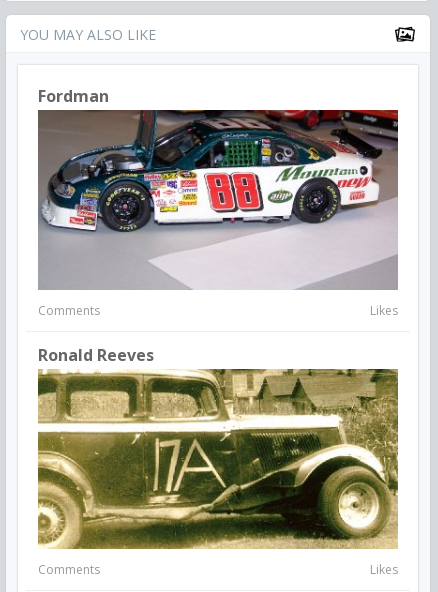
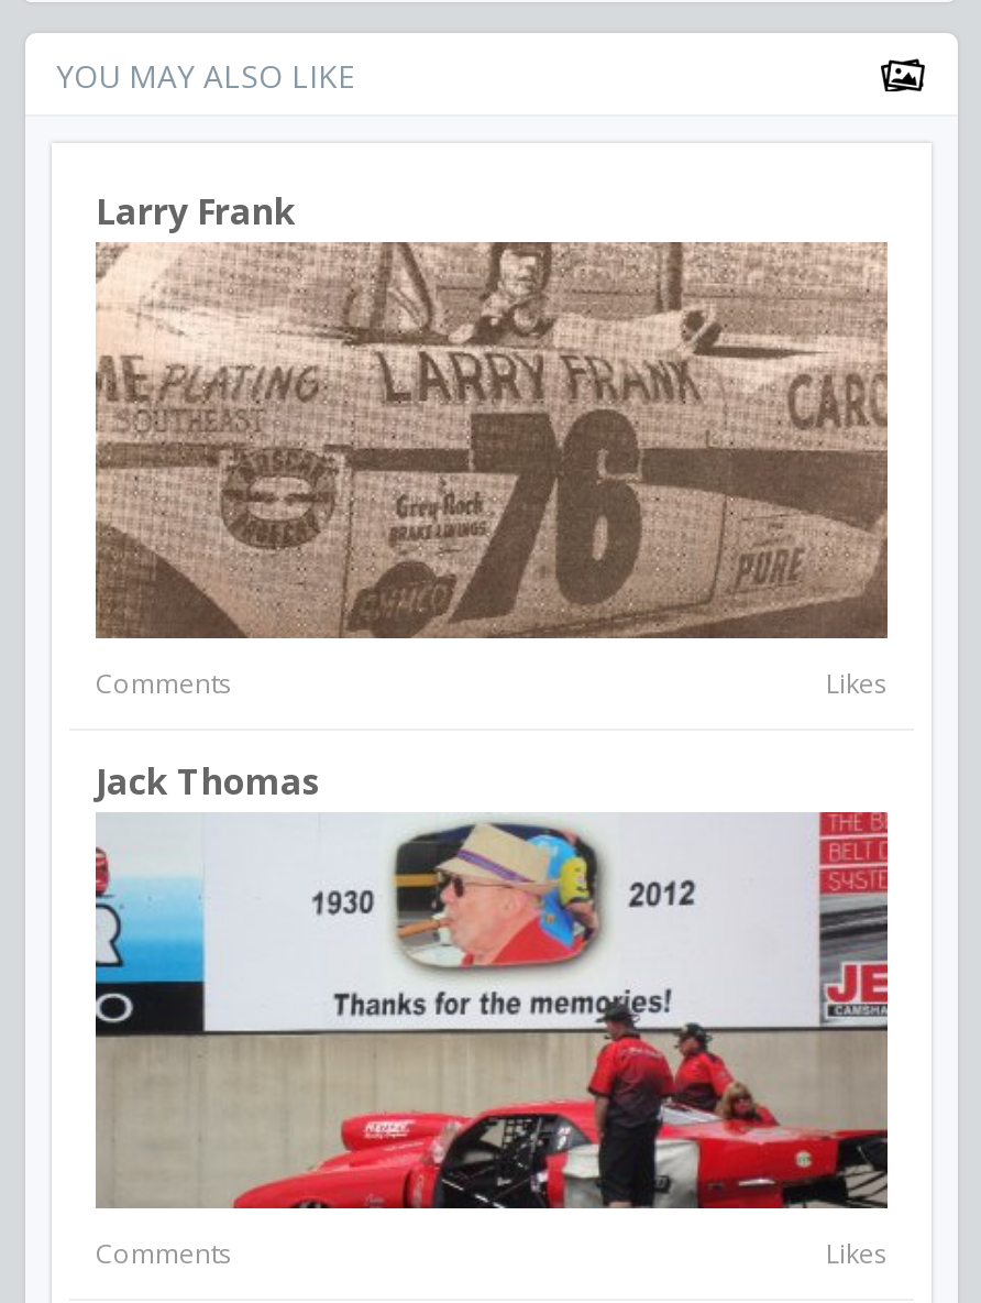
[38,85,109,107] Fordman -> [96,187,296,235] Larry Frank
[37,109,399,290] [image] -> [96,240,888,640] [image]
[38,344,154,366] Ronald Reeves -> [96,757,320,805] Jack Thomas
[37,368,399,550] [image] -> [93,810,890,1211] [image]

